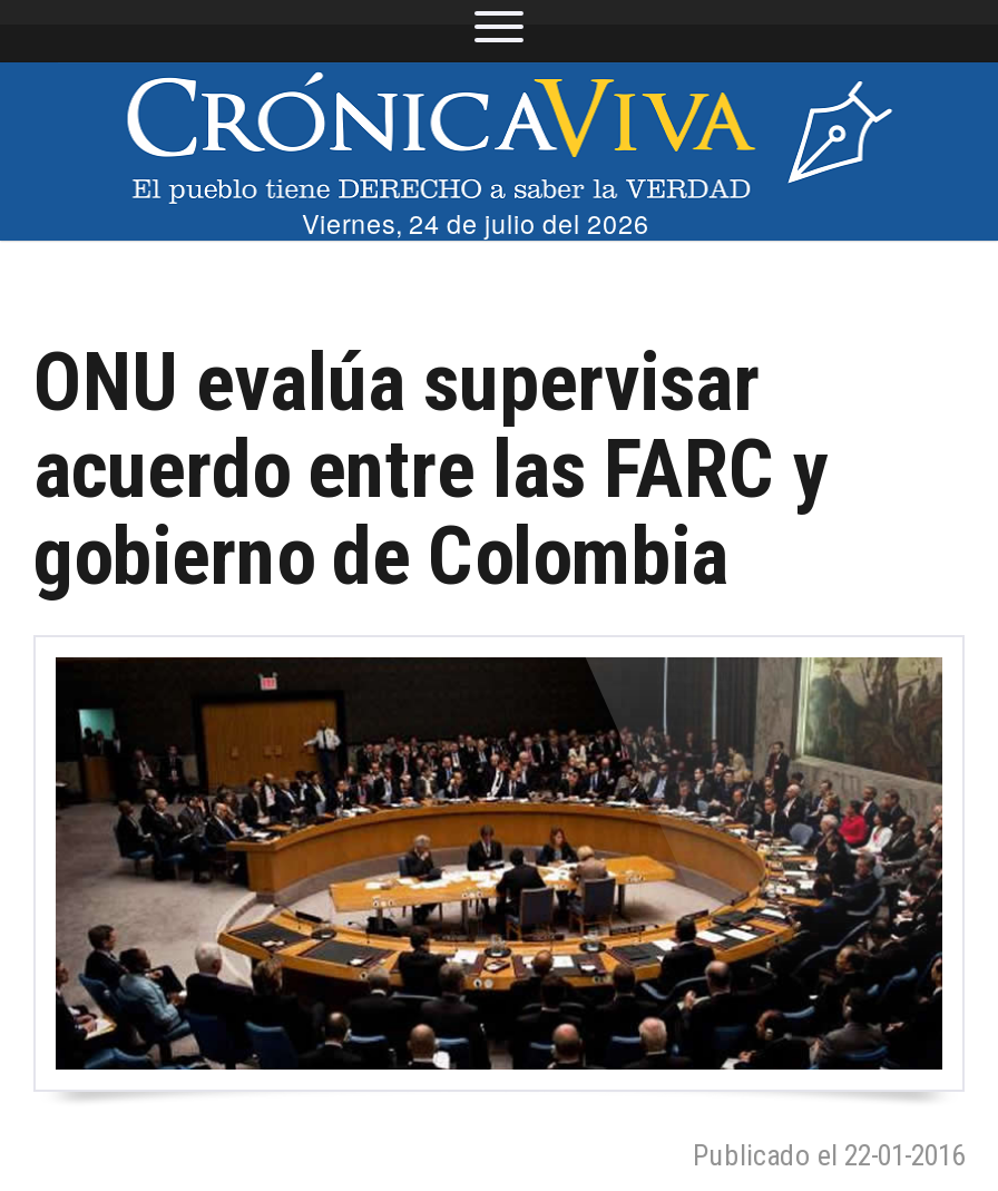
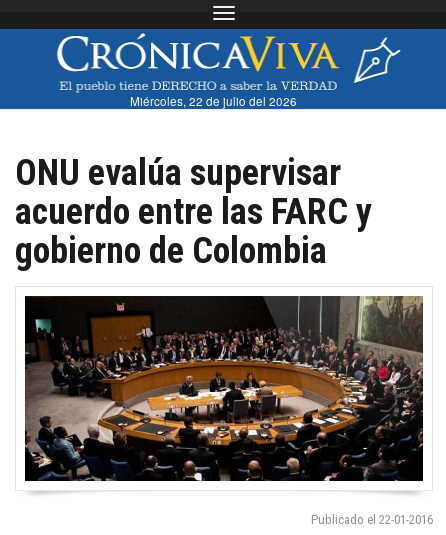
[302,204,649,240] Viernes, 24 de julio del 2026 -> [130,92,297,108] Miércoles, 22 de julio del 2026

